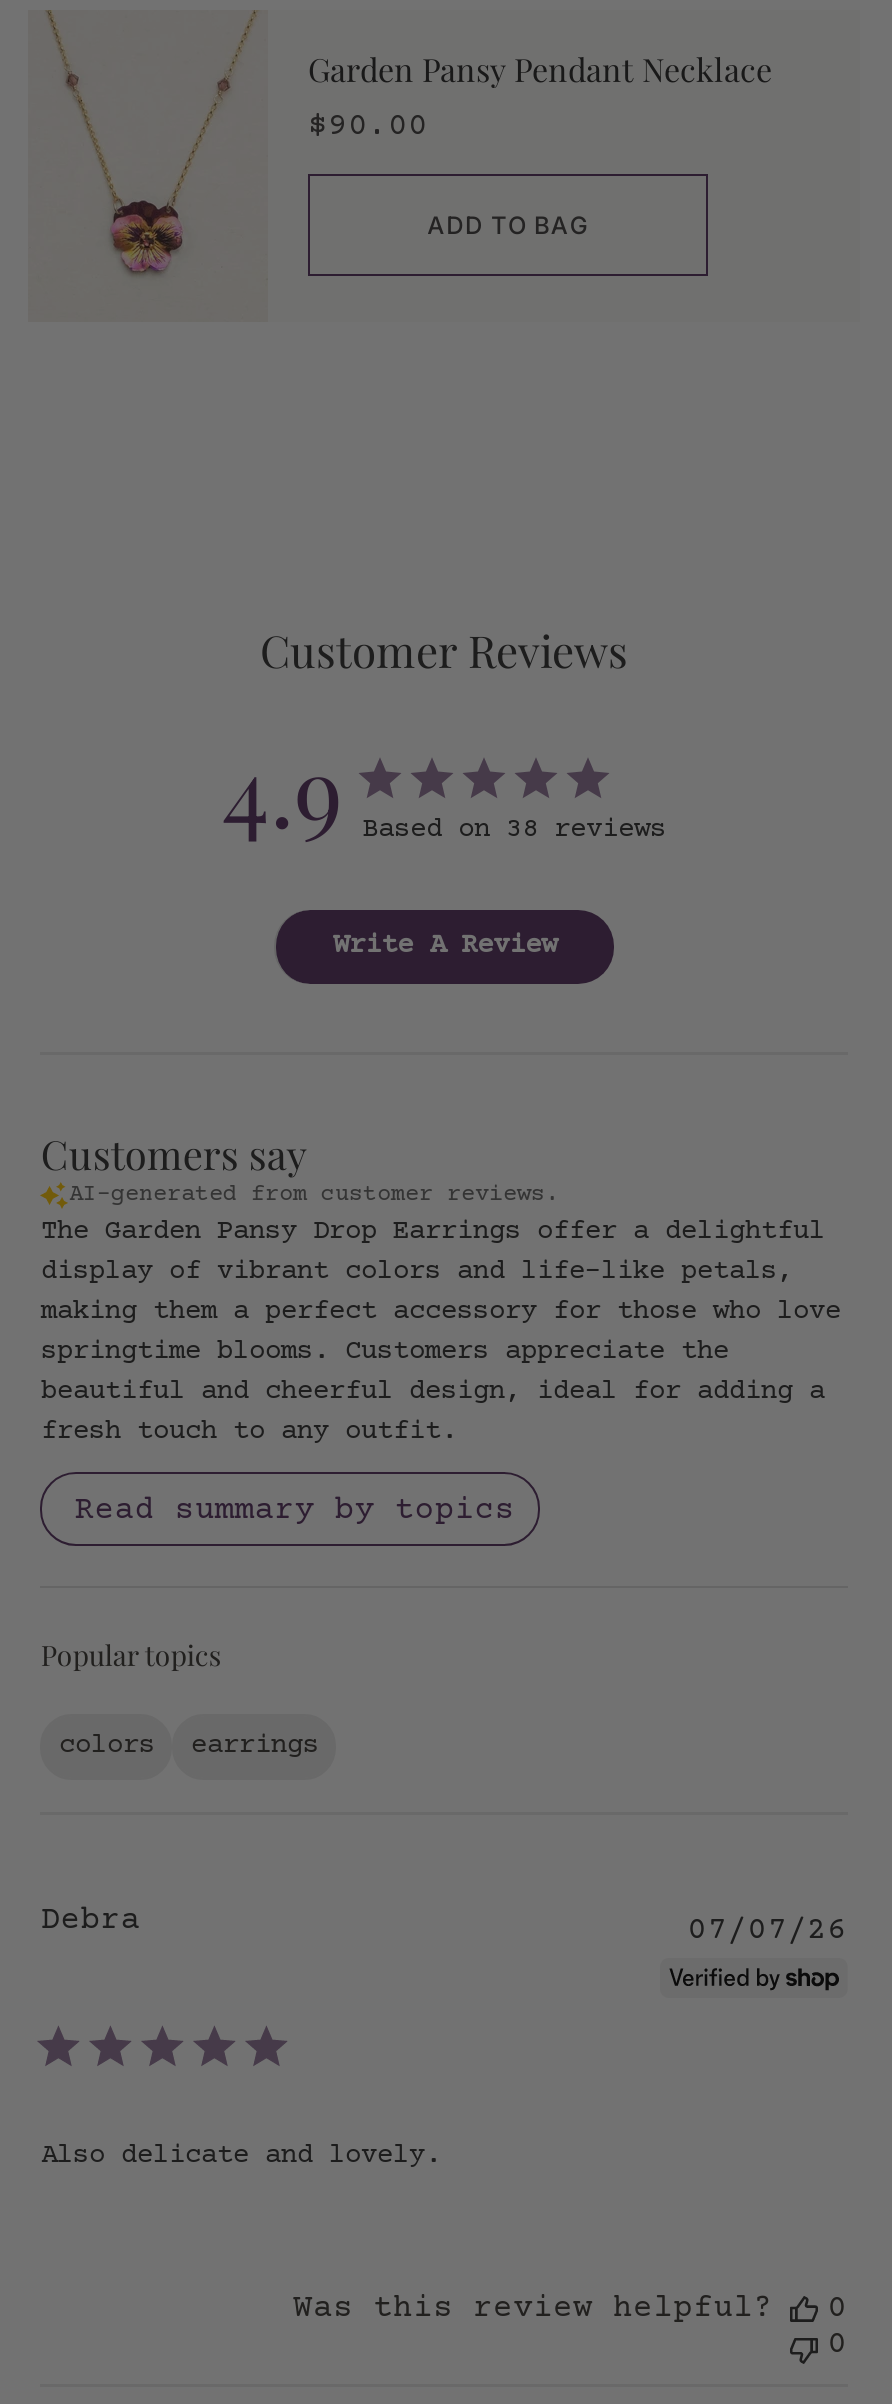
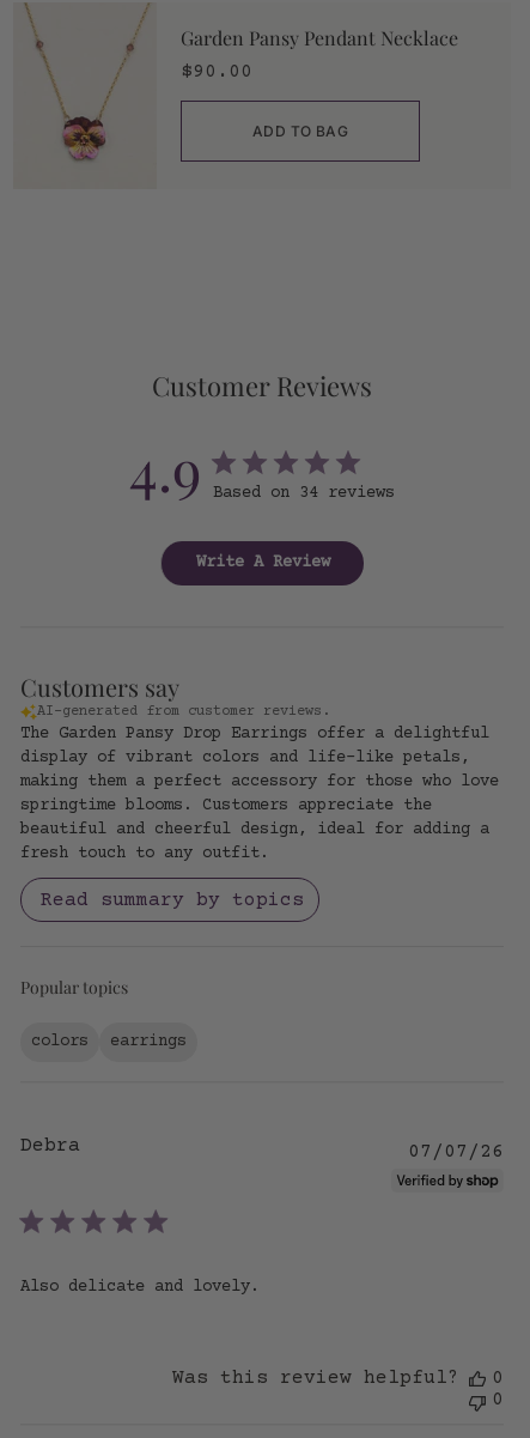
[362,815,666,847] Based on 38 reviews -> [213,484,395,503] Based on 34 reviews

